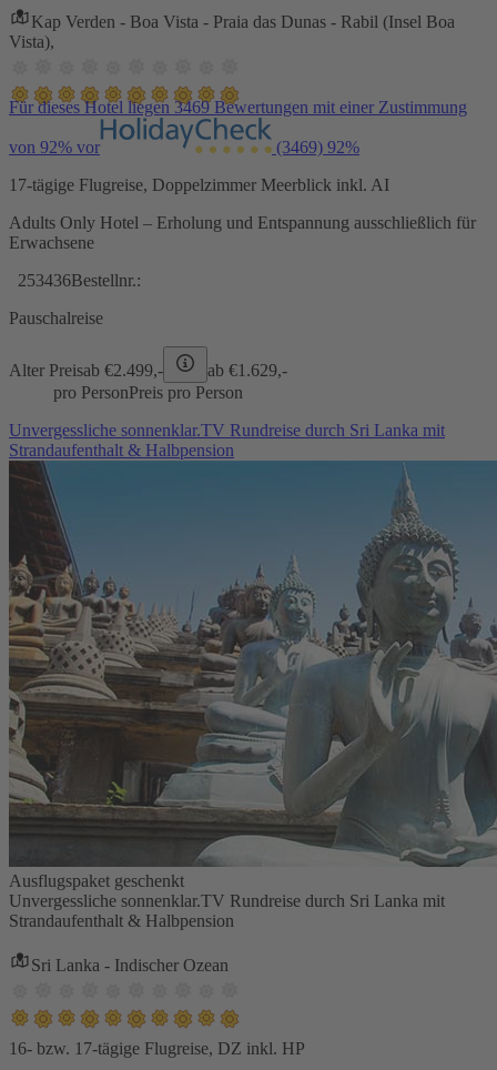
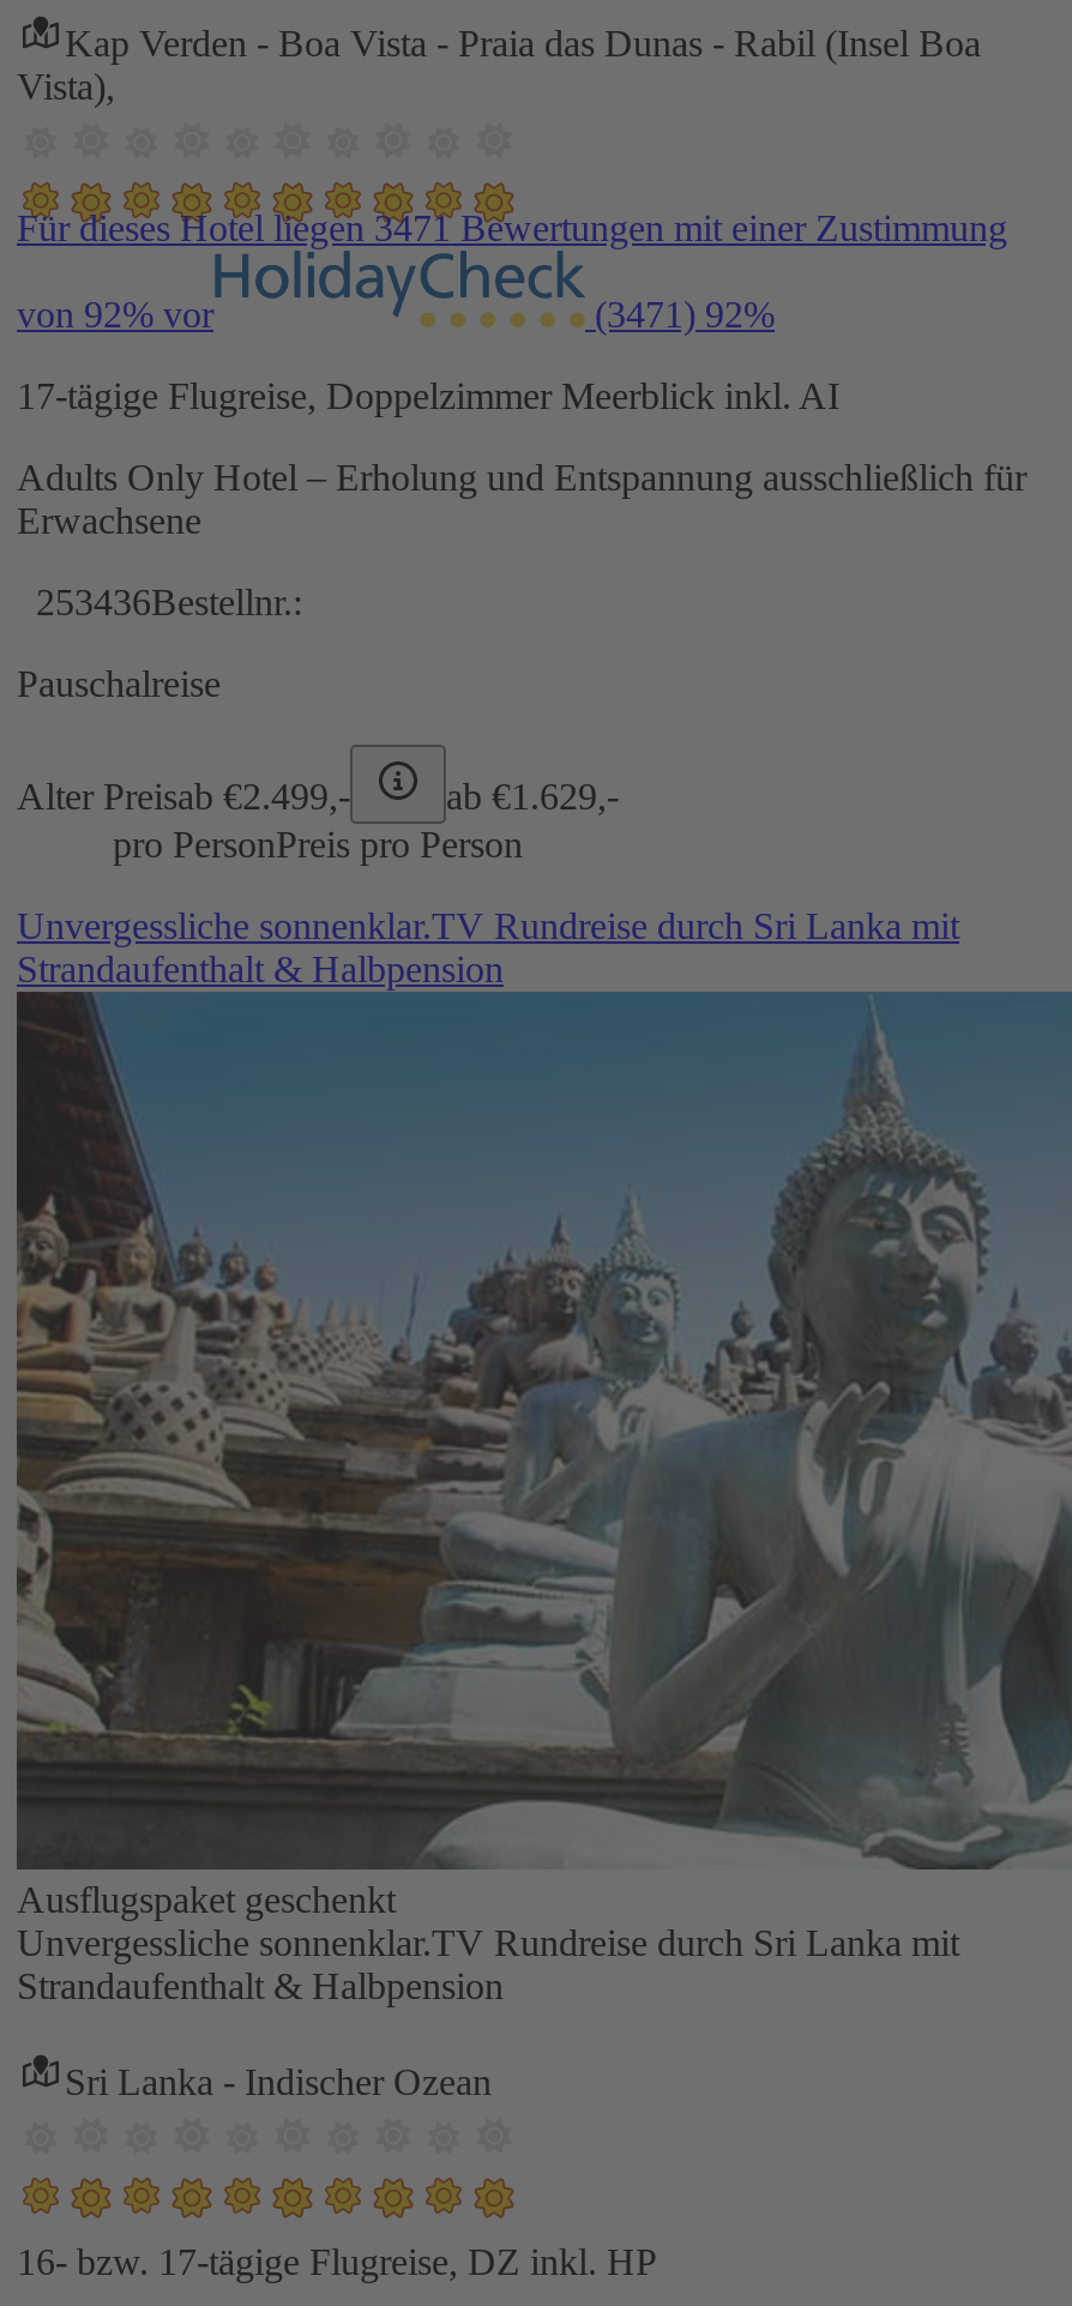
[9,97,467,116] Für dieses Hotel liegen 3469 Bewertungen mit einer Zustimmung -> [17,206,1007,247] Für dieses Hotel liegen 3471 Bewertungen mit einer Zustimmung
[272,137,359,156] (3469) 92% -> [585,293,775,333] (3471) 92%

